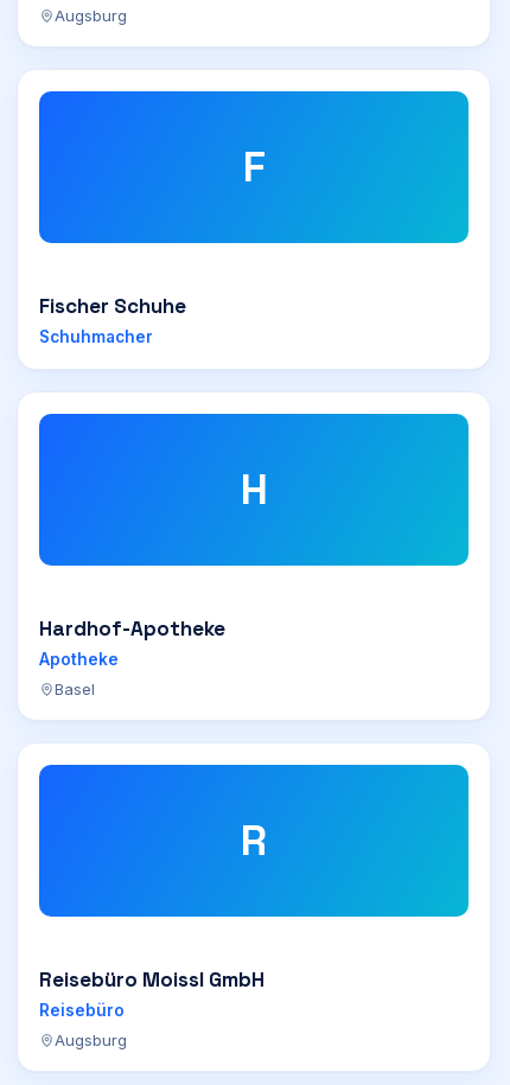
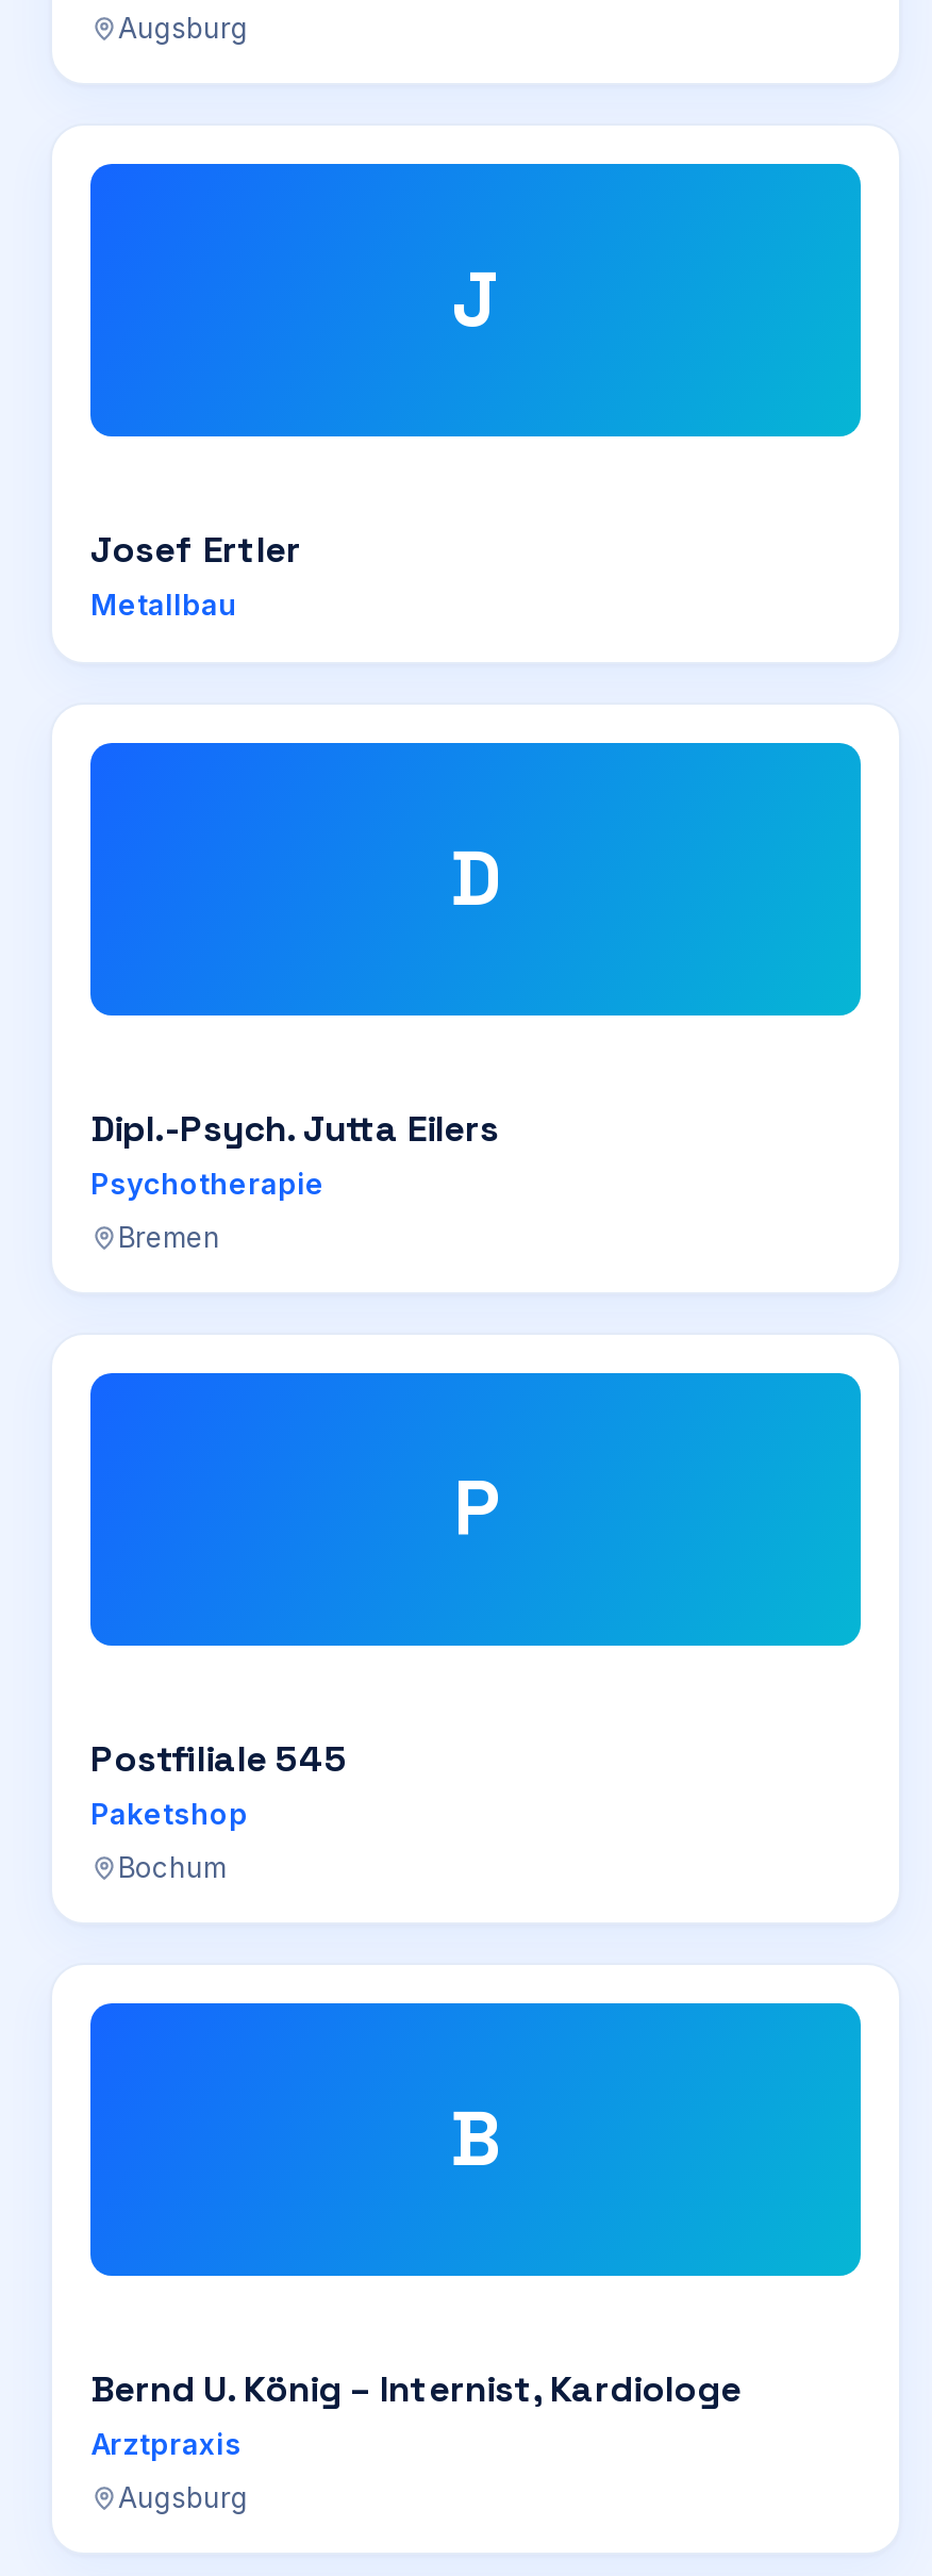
[39,139,267,1020] F | Fischer Schuhe | Schuhmacher | H | Hardhof-Apotheke | Apotheke | Basel | R | Reisebüro Moissl GmbH | Reisebüro -> [90,250,742,2461] J | Josef Ertler | Metallbau | D | Dipl.-Psych. Jutta Eilers | Psychotherapie | Bremen | P | Postfiliale 545 | Paketshop | Bochum | B | Bernd U. König – Internist, Kardiologe | Arztpraxis

